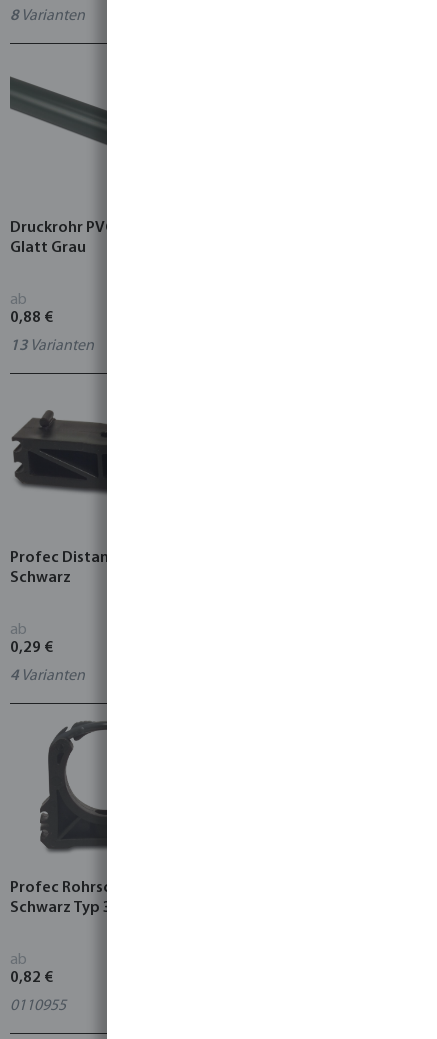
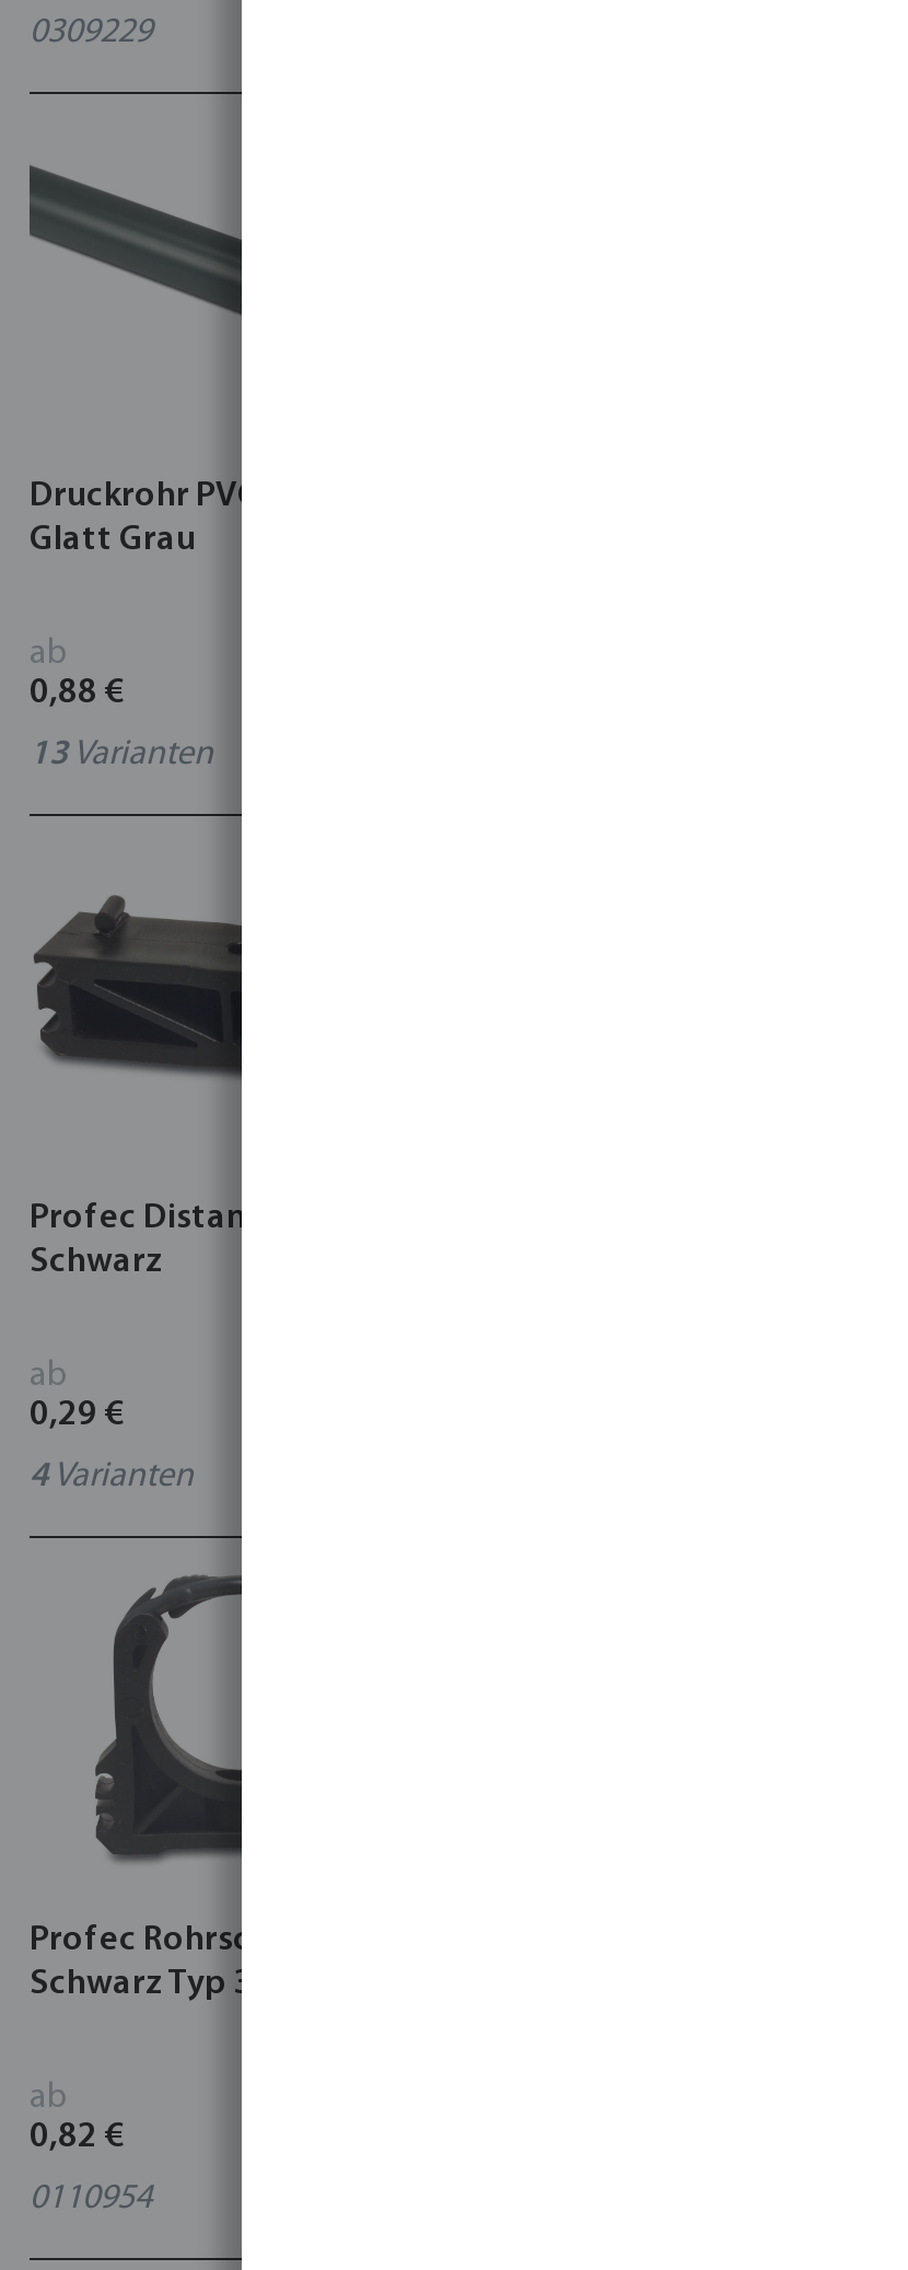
[10,8,85,24] 8 Varianten -> [30,15,152,50] 0309229
[10,998,66,1014] 0110955 -> [30,2181,152,2216] 0110954

